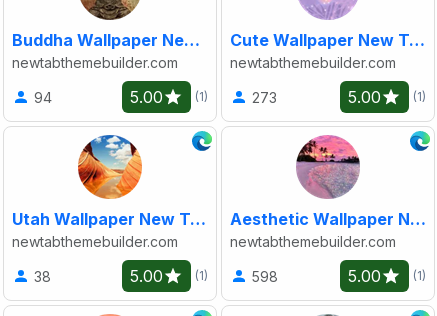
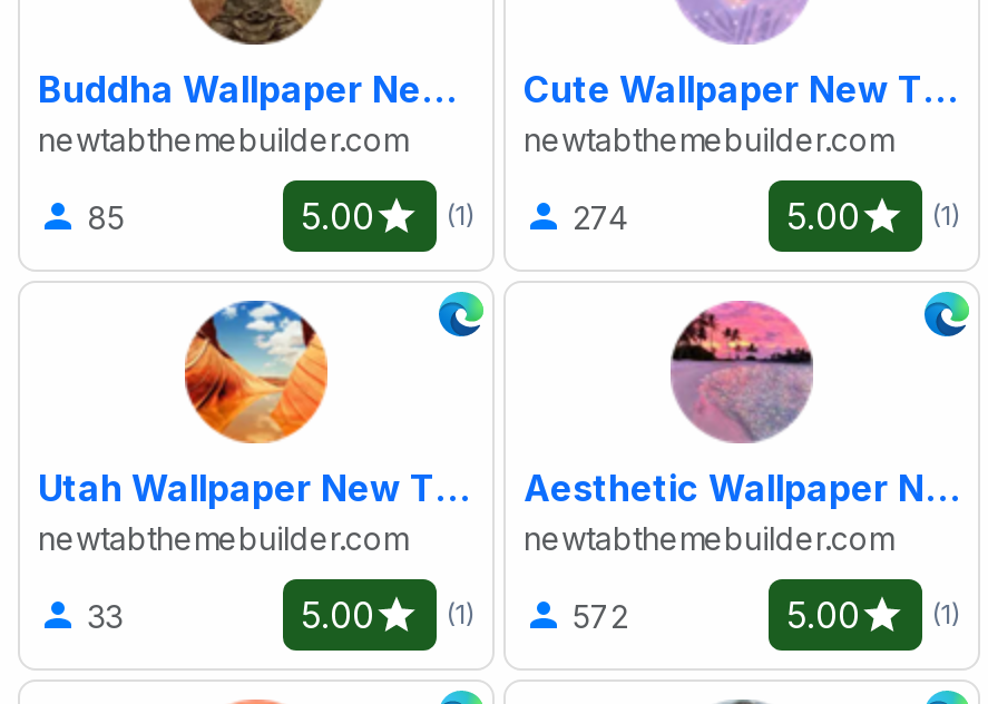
[34,89,52,106] 94 -> [87,198,125,236] 85
[252,89,277,106] 273 -> [573,198,628,236] 274
[34,268,51,285] 38 -> [87,597,123,635] 33
[252,268,278,285] 598 -> [573,597,628,635] 572

